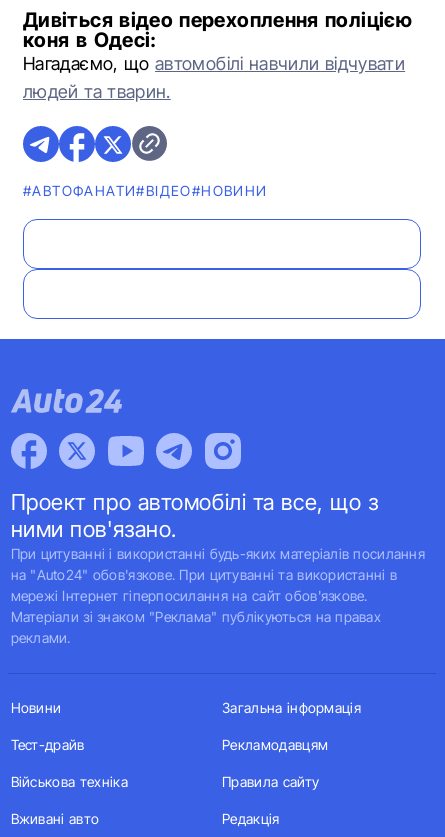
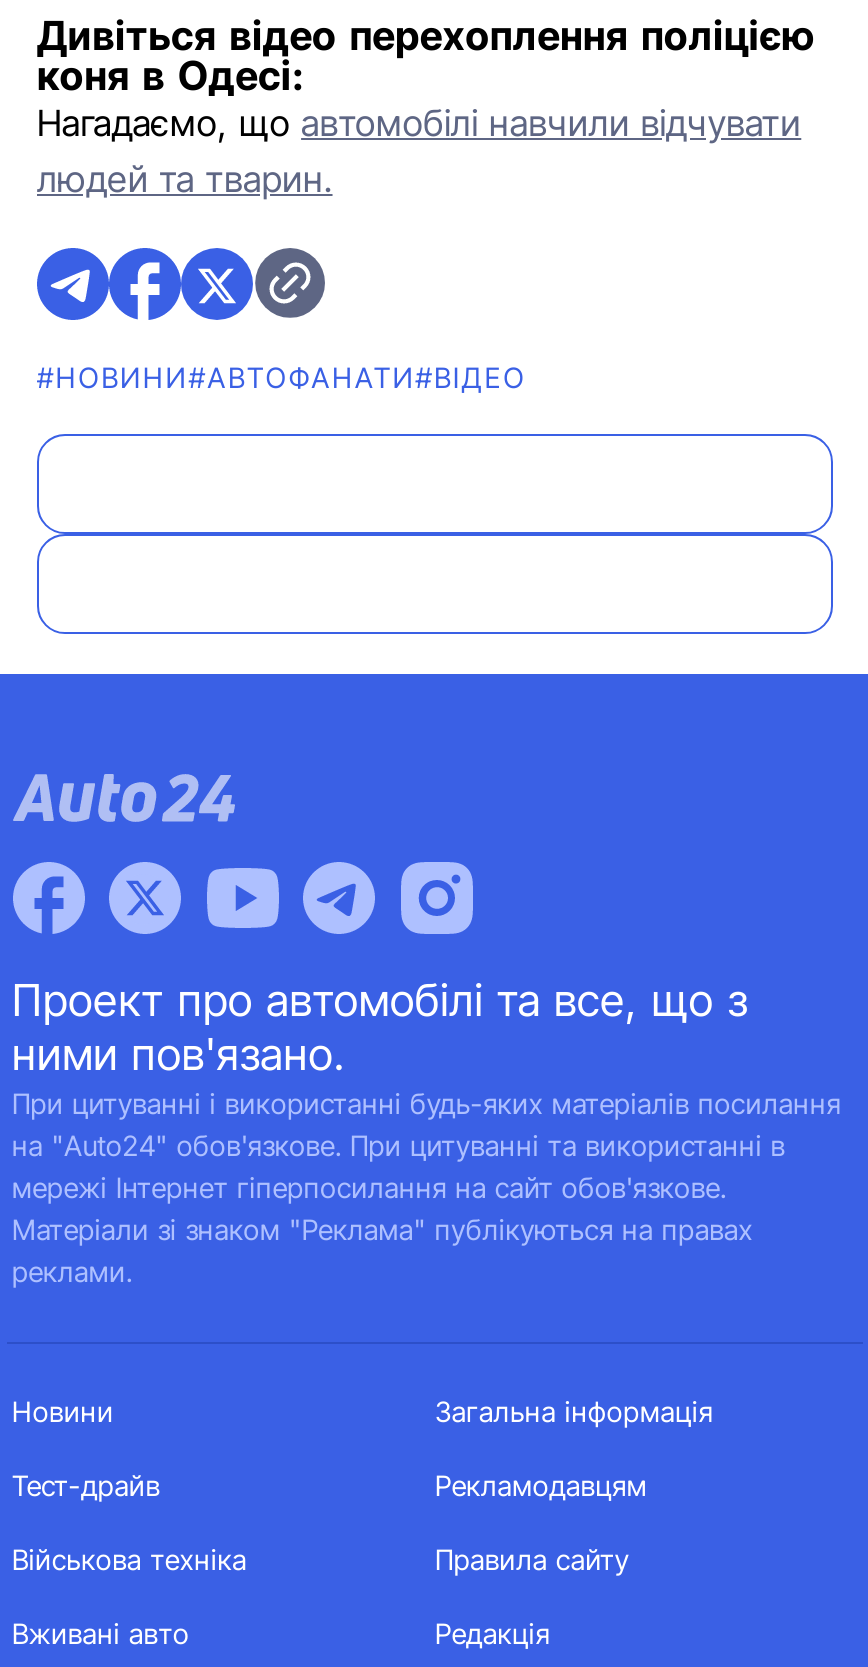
[23,182,268,199] #АВТОФАНАТИ#ВІДЕО#НОВИНИ -> [37,360,526,394] #НОВИНИ#АВТОФАНАТИ#ВІДЕО

